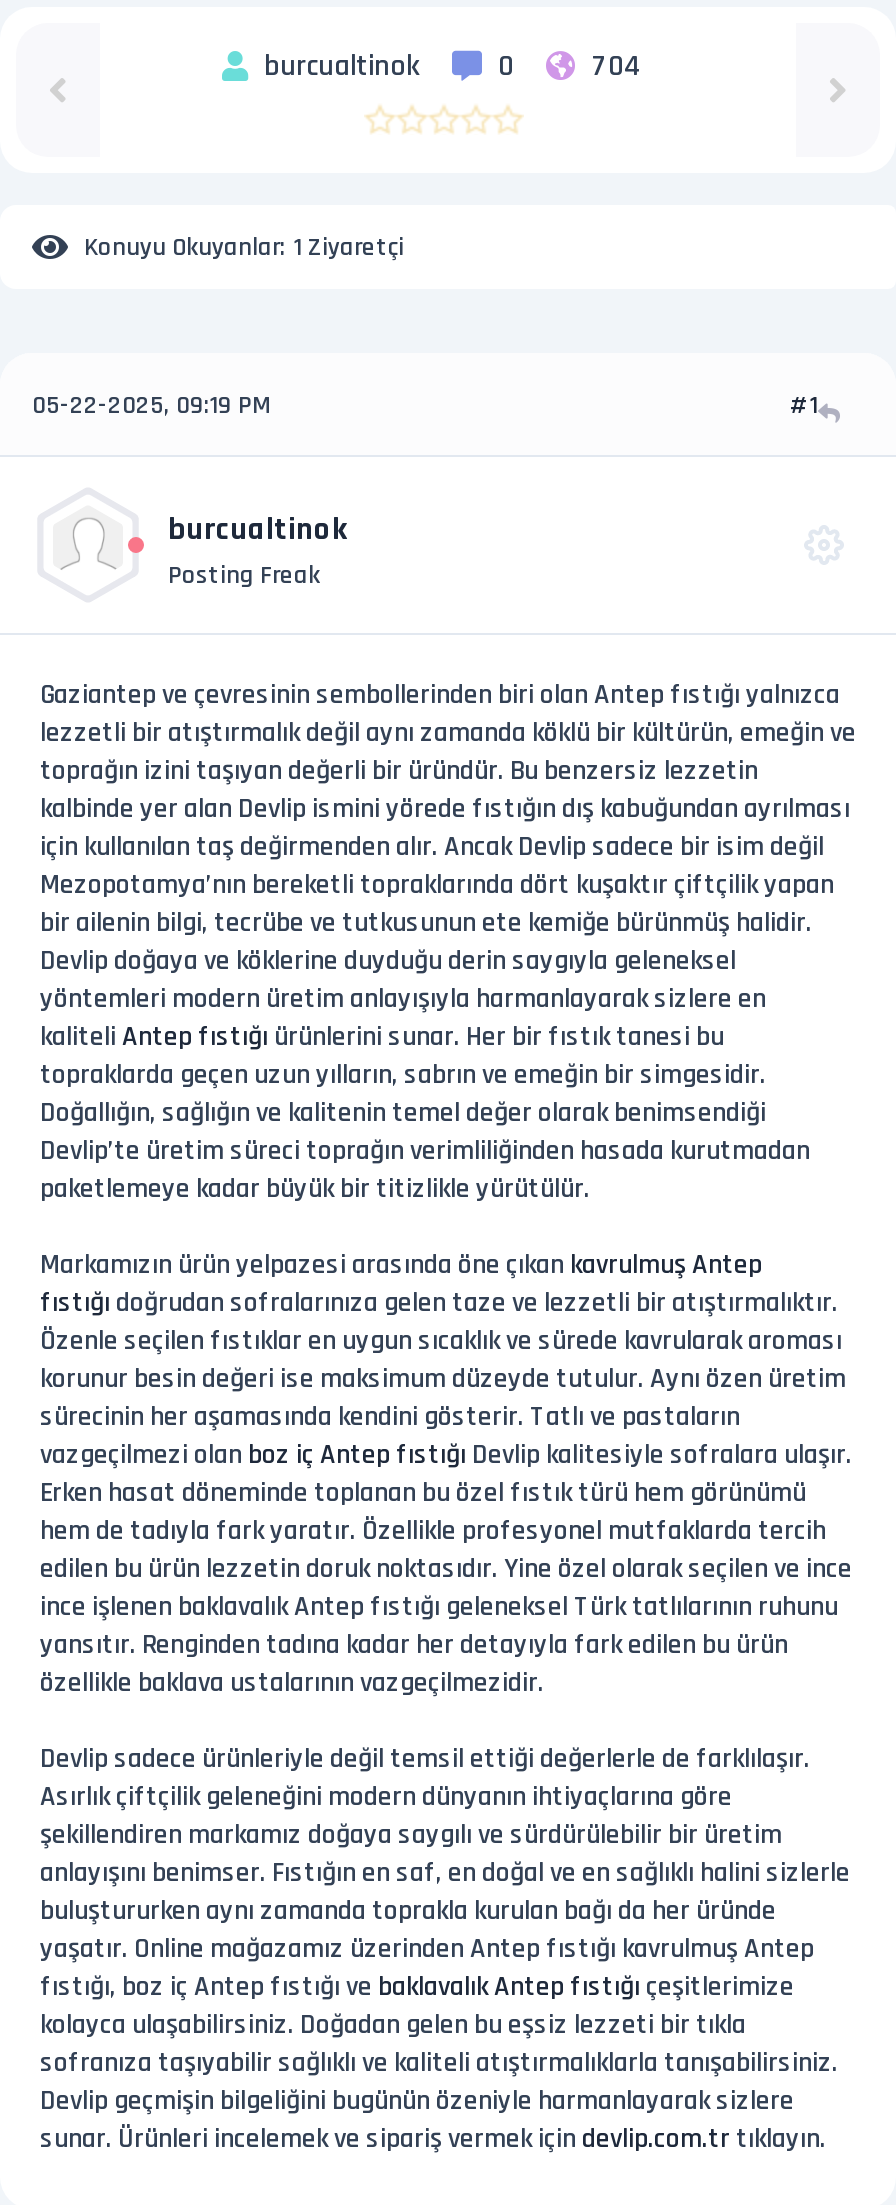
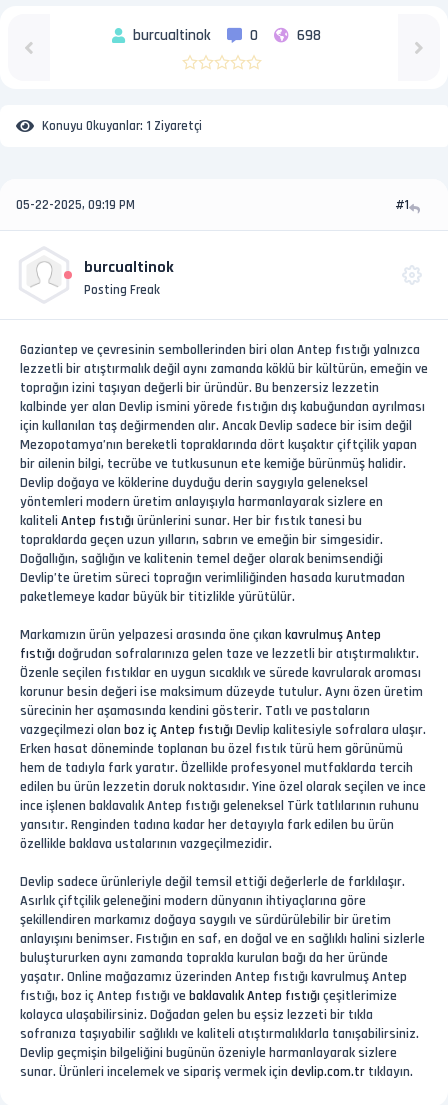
[592,47,642,85] 704 -> [296,26,320,45] 698

